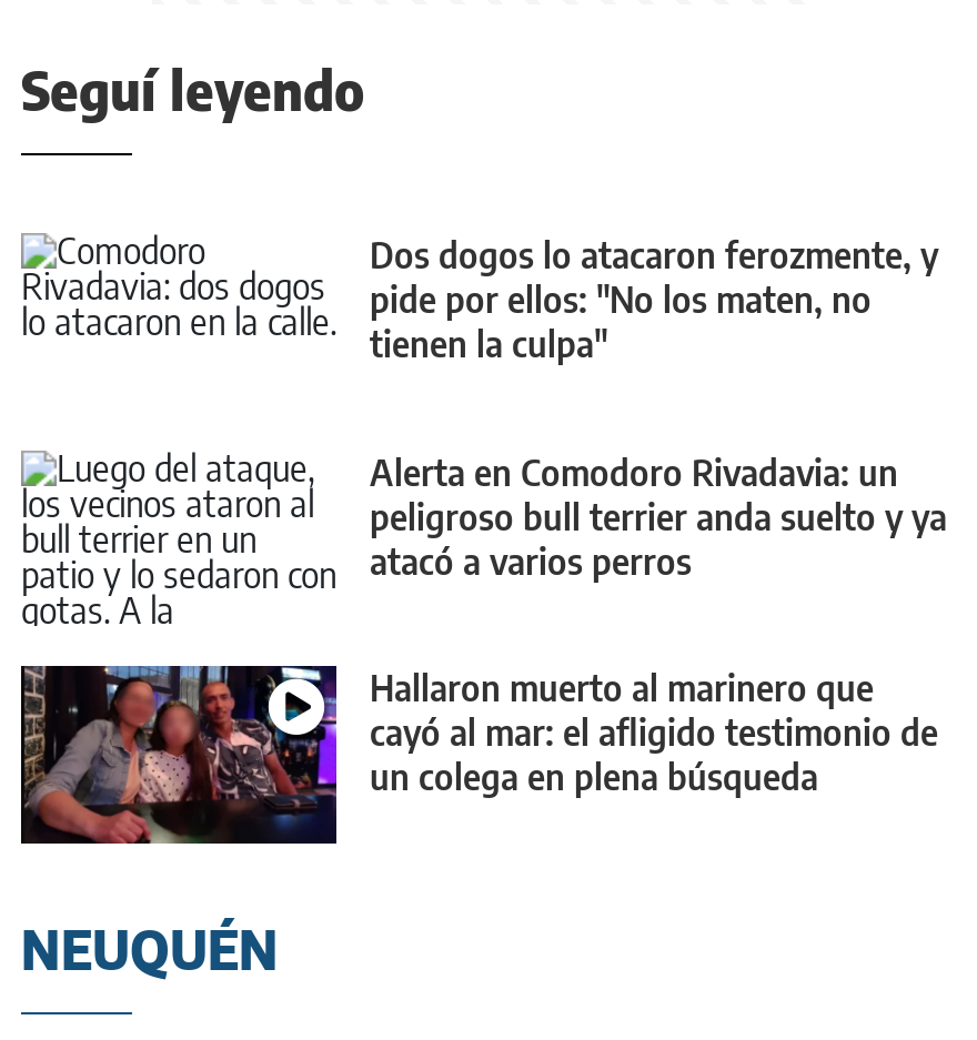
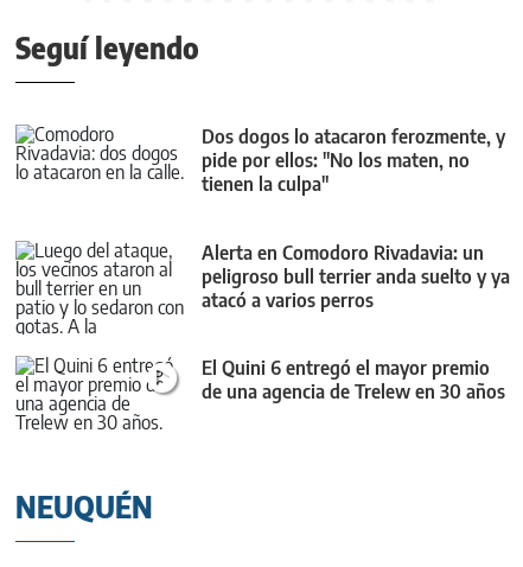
[19,664,938,846] [image] | Hallaron muerto al marinero que | cayó al mar: el afligido testimonio de | un colega en plena búsqueda -> [15,356,505,451] [image] | El Quini 6 entregó el mayor premio | de una agencia de Trelew en 30 años

